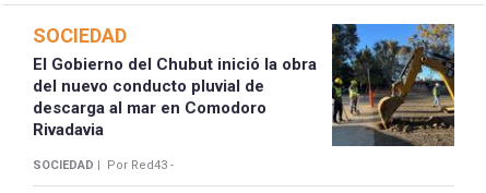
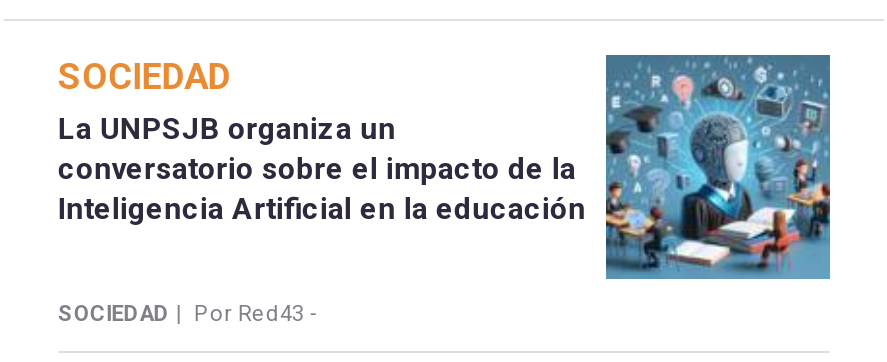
[33,23,455,147] [image] | El Gobierno del Chubut inició la obra | del nuevo conducto pluvial de | descarga al mar en Comodoro | Rivadavia -> [58,53,832,281] [image] | La UNPSJB organiza un | conversatorio sobre el impacto de la | Inteligencia Artificial en la educación

